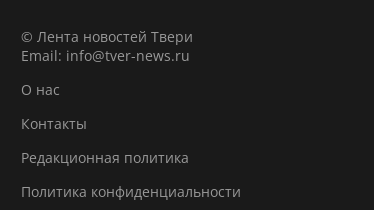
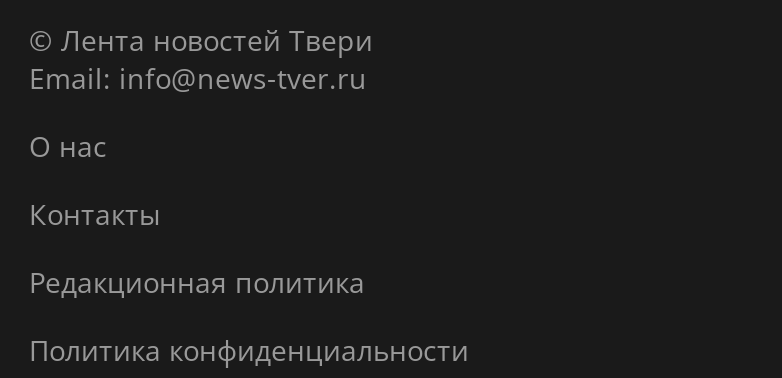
[21,46,190,65] Email: info@tver-news.ru -> [29,59,367,97] Email: info@news-tver.ru

